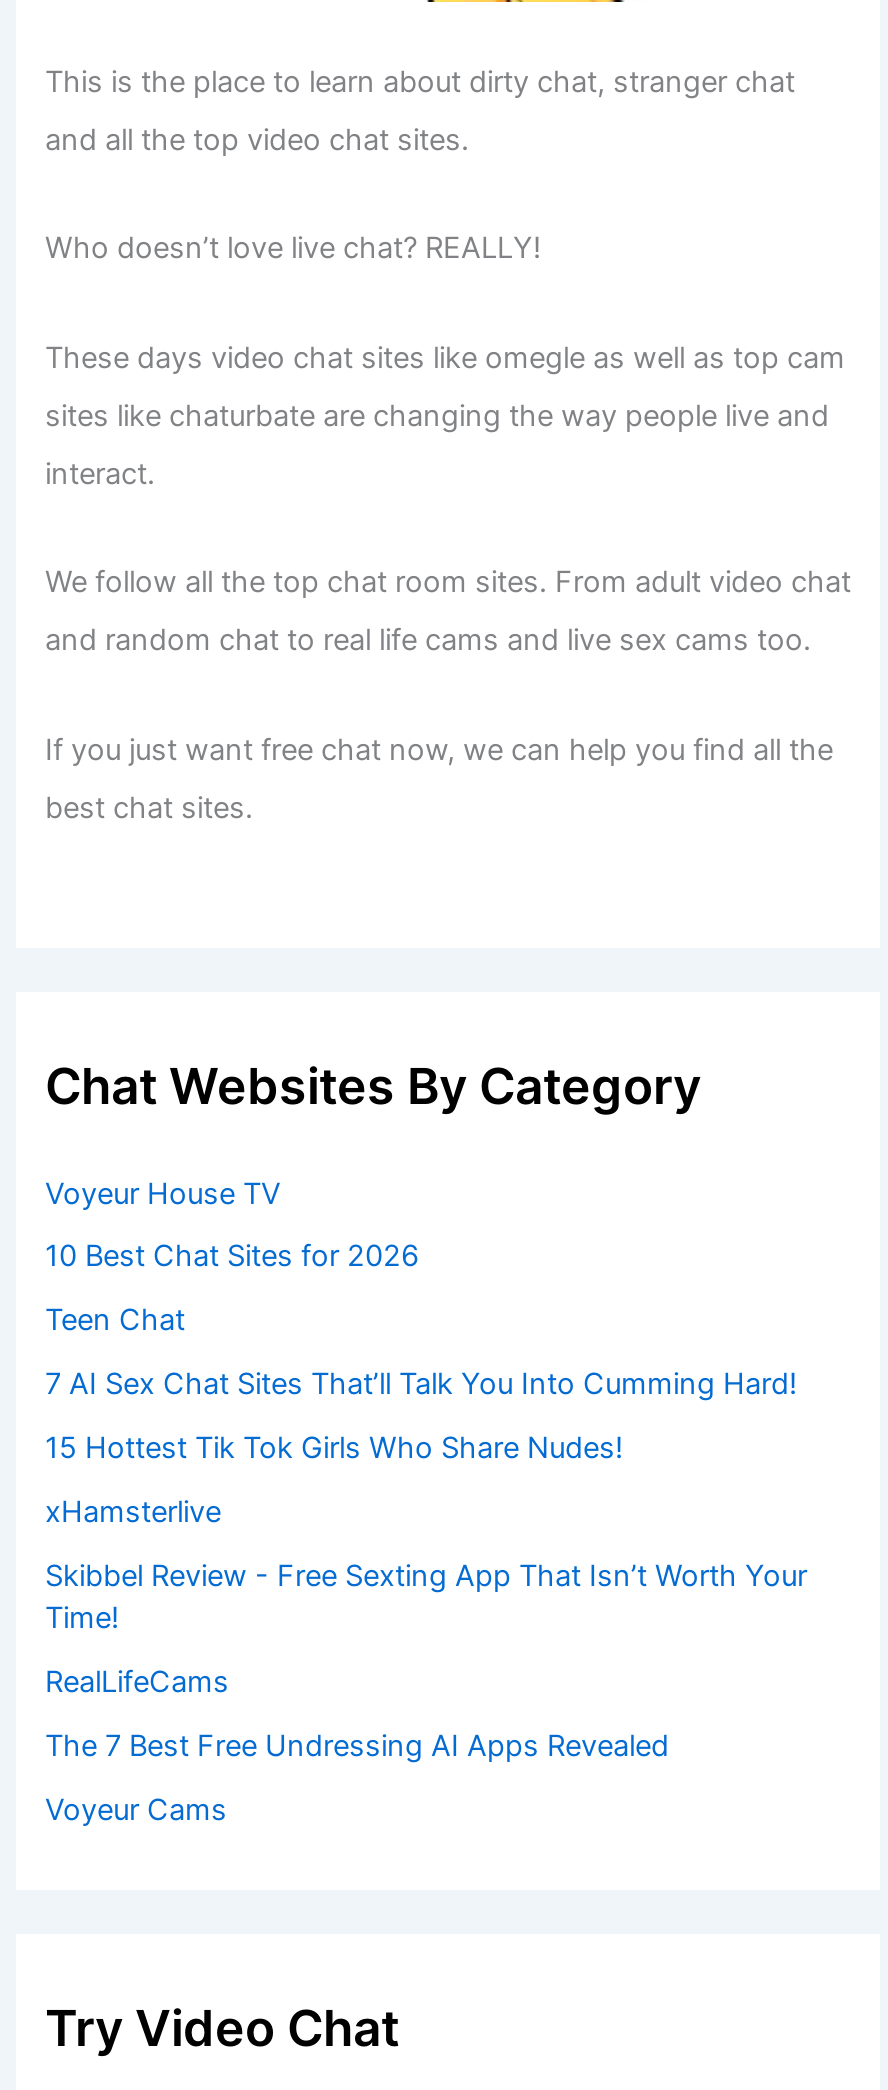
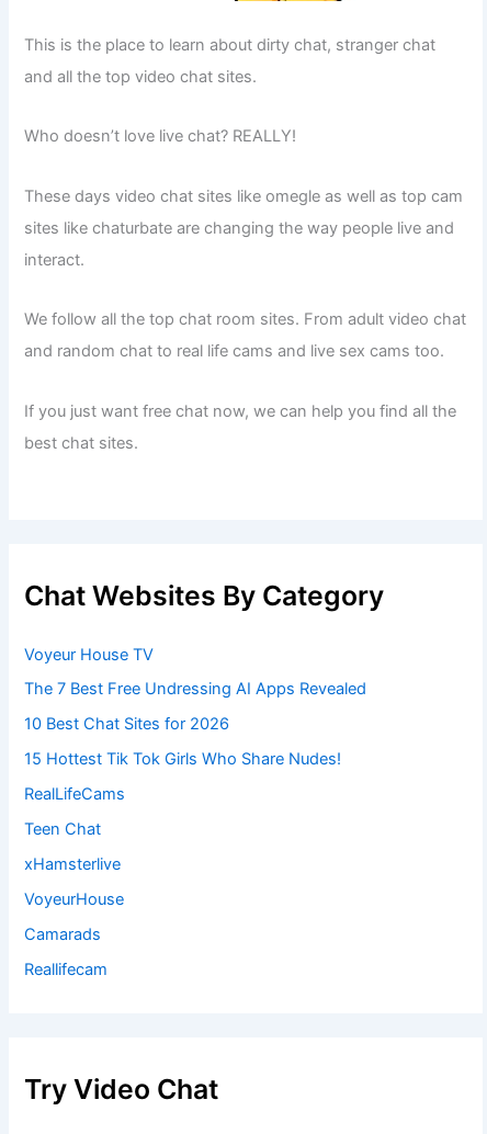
moved [45,1239,623,1700] -> [25,714,342,874]: 10 Best Chat Sites for 2026 | 15 Hottest Tik Tok Girls Who Share Nudes! | RealLifeCams | Teen Chat | xHamsterlive
[45,1367,807,1636] 7 AI Sex Chat Sites That’ll Talk You Into Cumming Hard! | Skibbel Review - Free Sexting App That Isn’t Worth Your | Time! -> none
moved [45,1728,669,1764] -> [25,679,367,699]: The 7 Best Free Undressing AI Apps Revealed
[45,1792,227,1828] Voyeur Cams -> [25,890,124,979] VoyeurHouse | Camarads | Reallifecam

